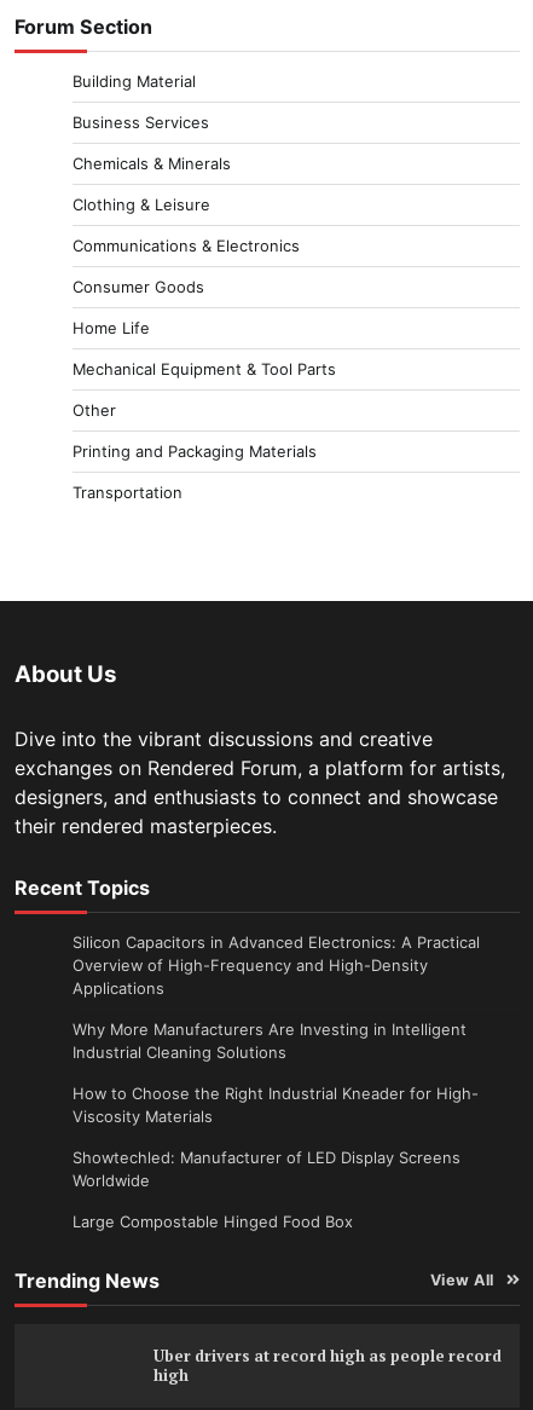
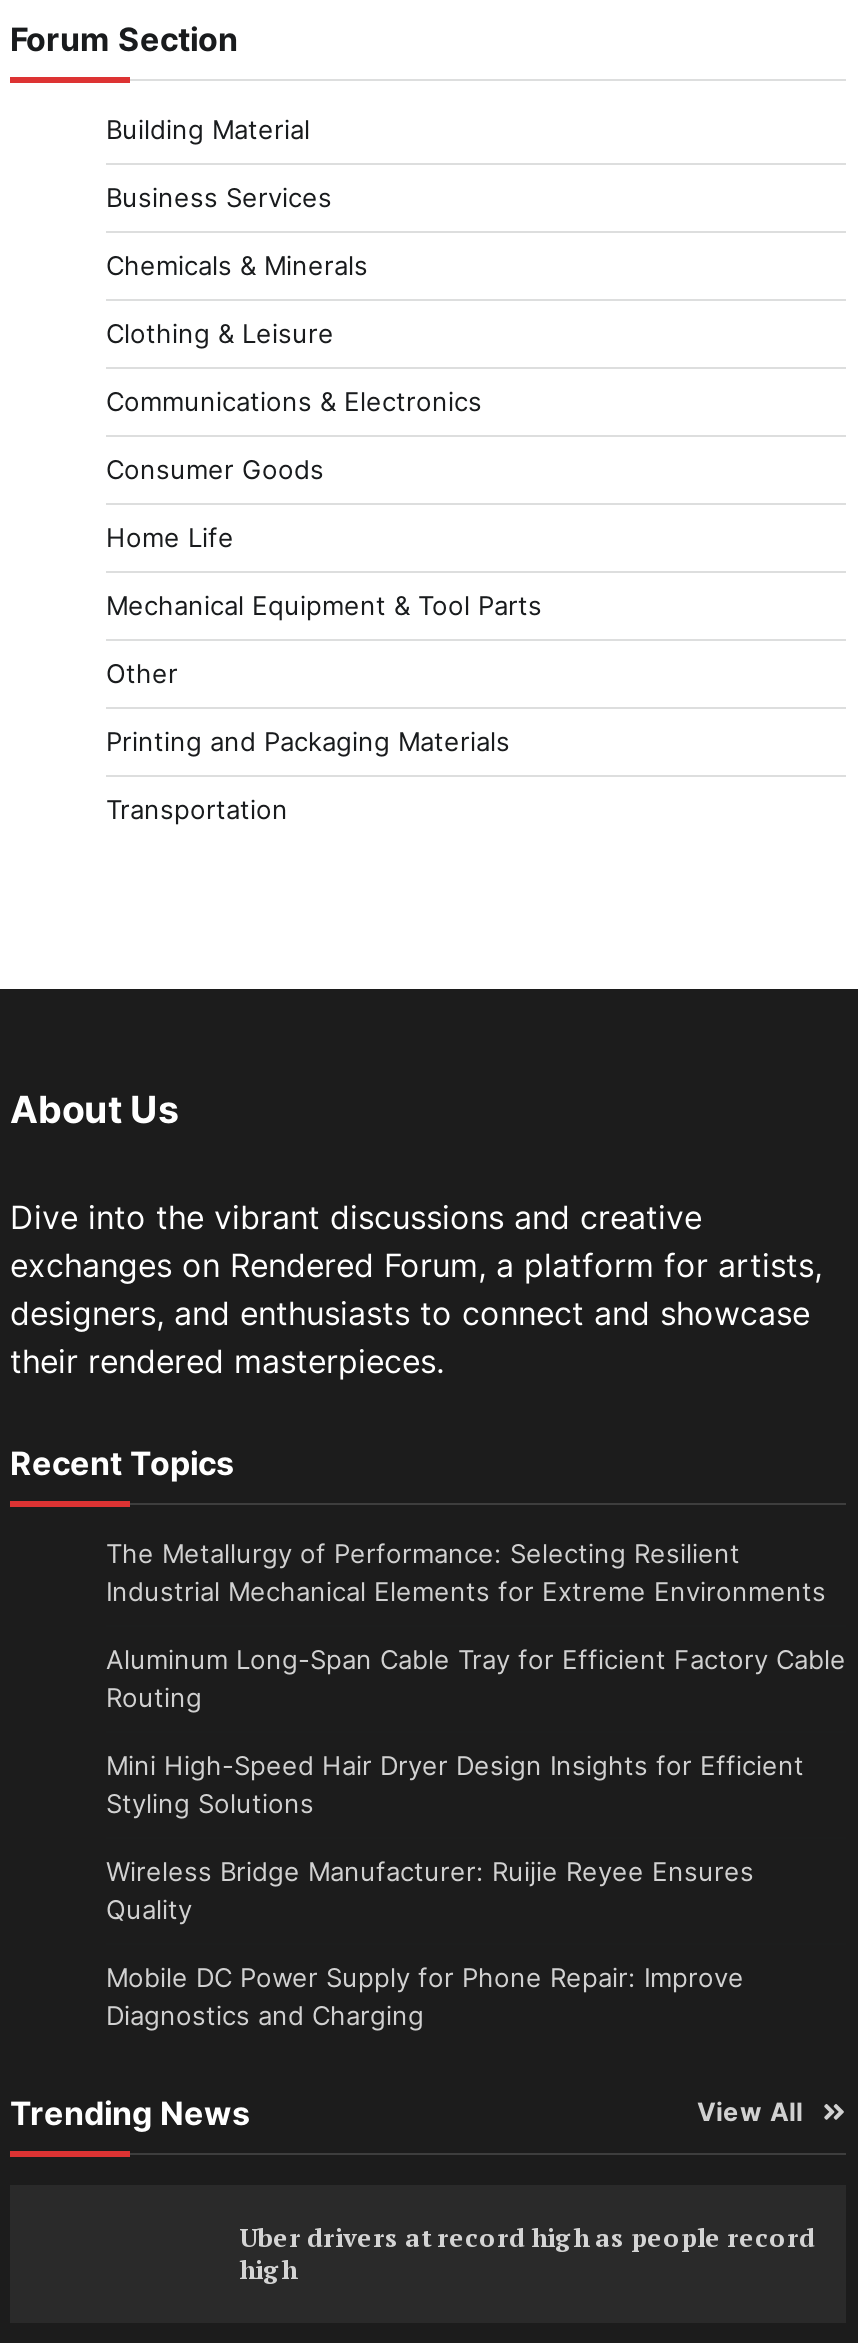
[73,932,480,997] Silicon Capacitors in Advanced Electronics: A Practical | Overview of High-Frequency and High-Density | Applications -> [106,1536,826,1606] The Metallurgy of Performance: Selecting Resilient | Industrial Mechanical Elements for Extreme Environments
[73,1019,467,1061] Why More Manufacturers Are Investing in Intelligent | Industrial Cleaning Solutions -> [106,1642,846,1712] Aluminum Long-Span Cable Tray for Efficient Factory Cable | Routing
[73,1083,479,1125] How to Choose the Right Industrial Kneader for High- | Viscosity Materials -> [106,1748,804,1818] Mini High-Speed Hair Dryer Design Insights for Efficient | Styling Solutions
[73,1147,460,1190] Showtechled: Manufacturer of LED Display Screens | Worldwide -> [106,1854,754,1924] Wireless Bridge Manufacturer: Ruijie Reyee Ensures | Quality
[73,1211,353,1231] Large Compostable Hinged Food Box -> [106,1960,744,2030] Mobile DC Power Supply for Phone Repair: Improve | Diagnostics and Charging

